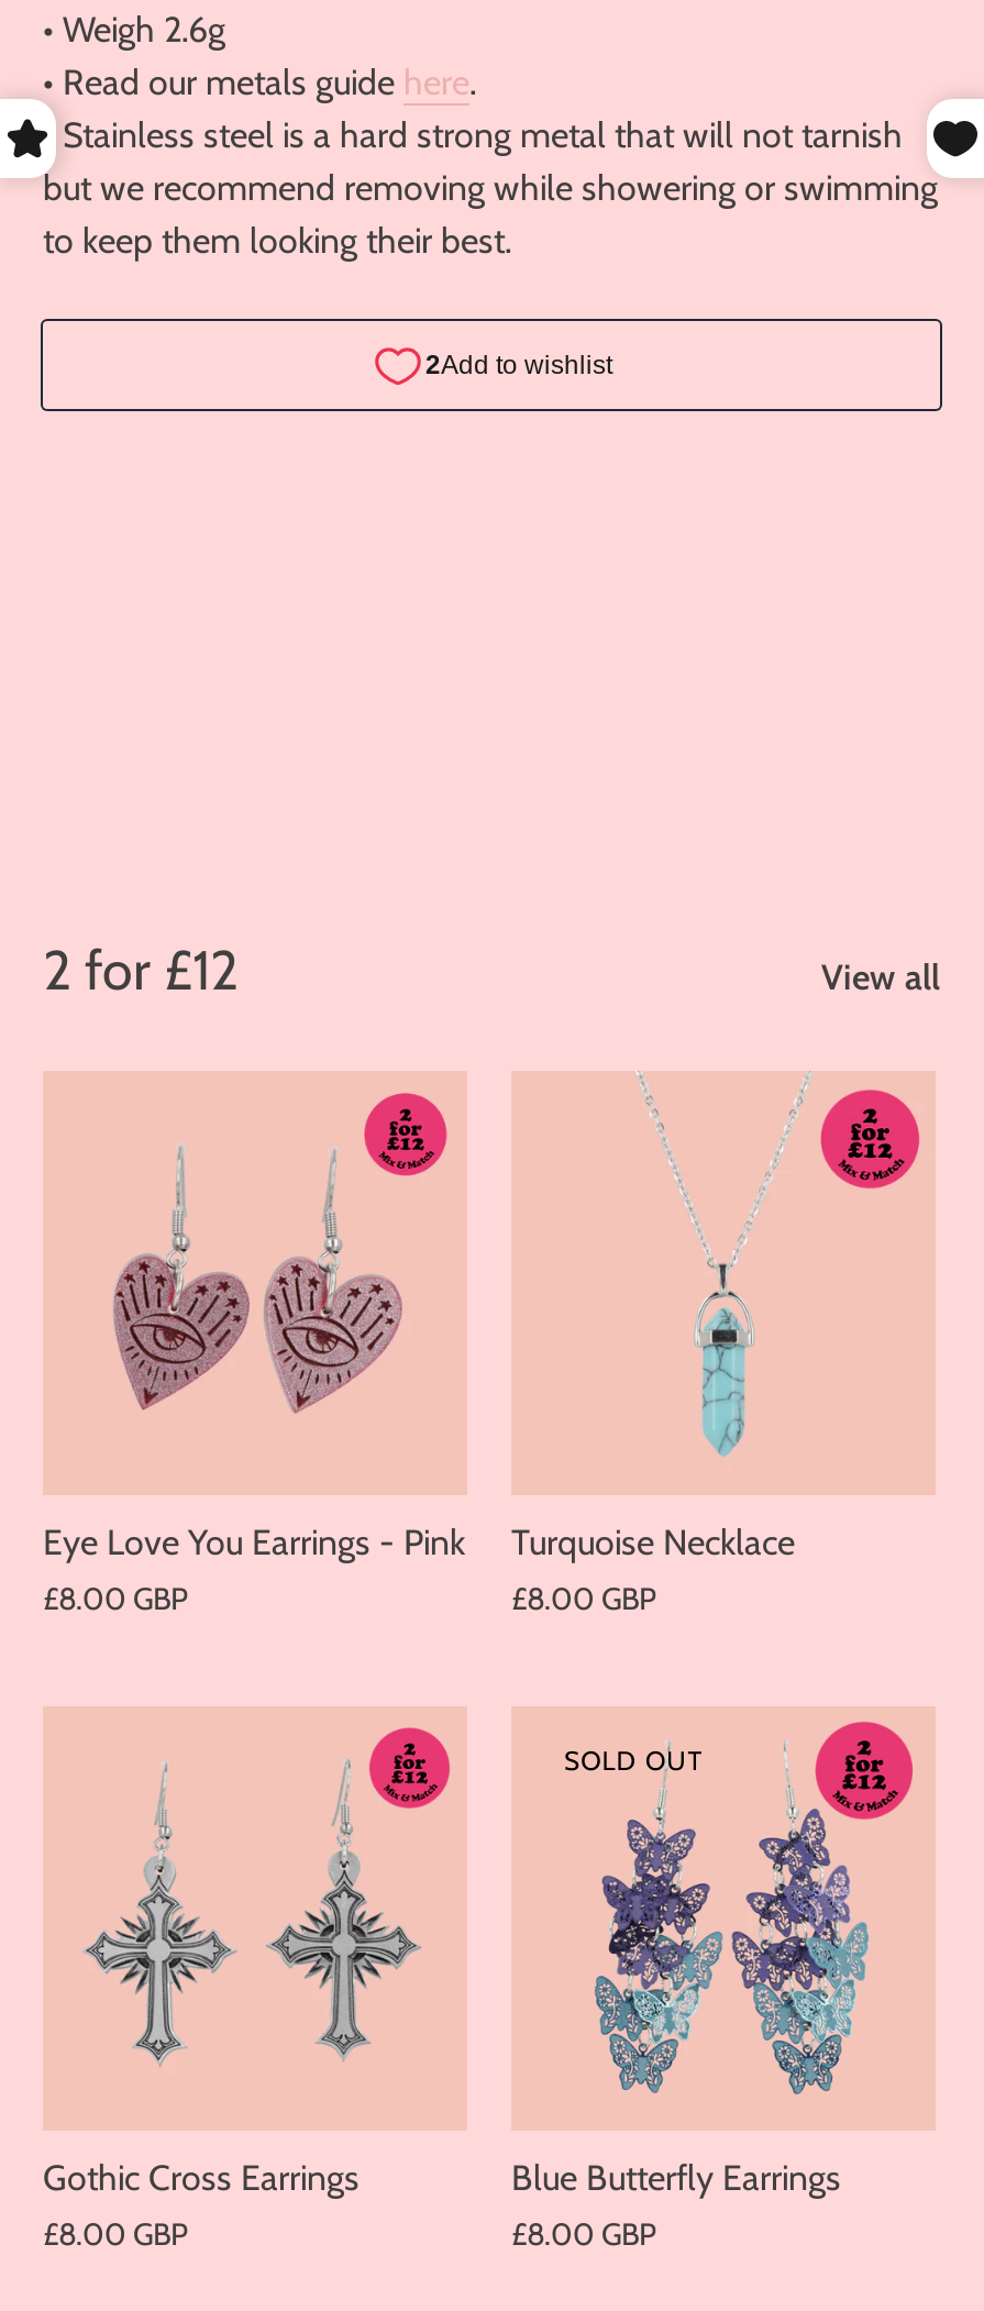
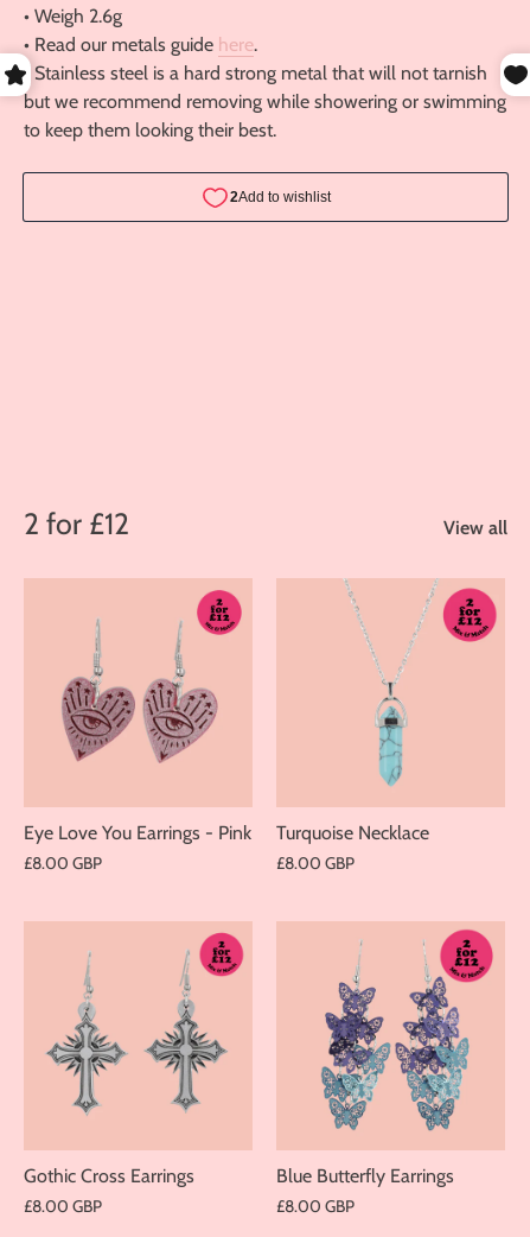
[564,1744,702,1777] SOLD OUT -> none

